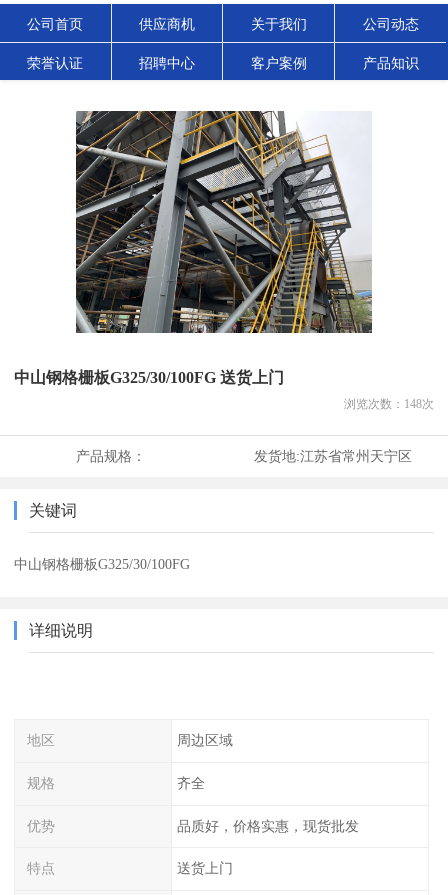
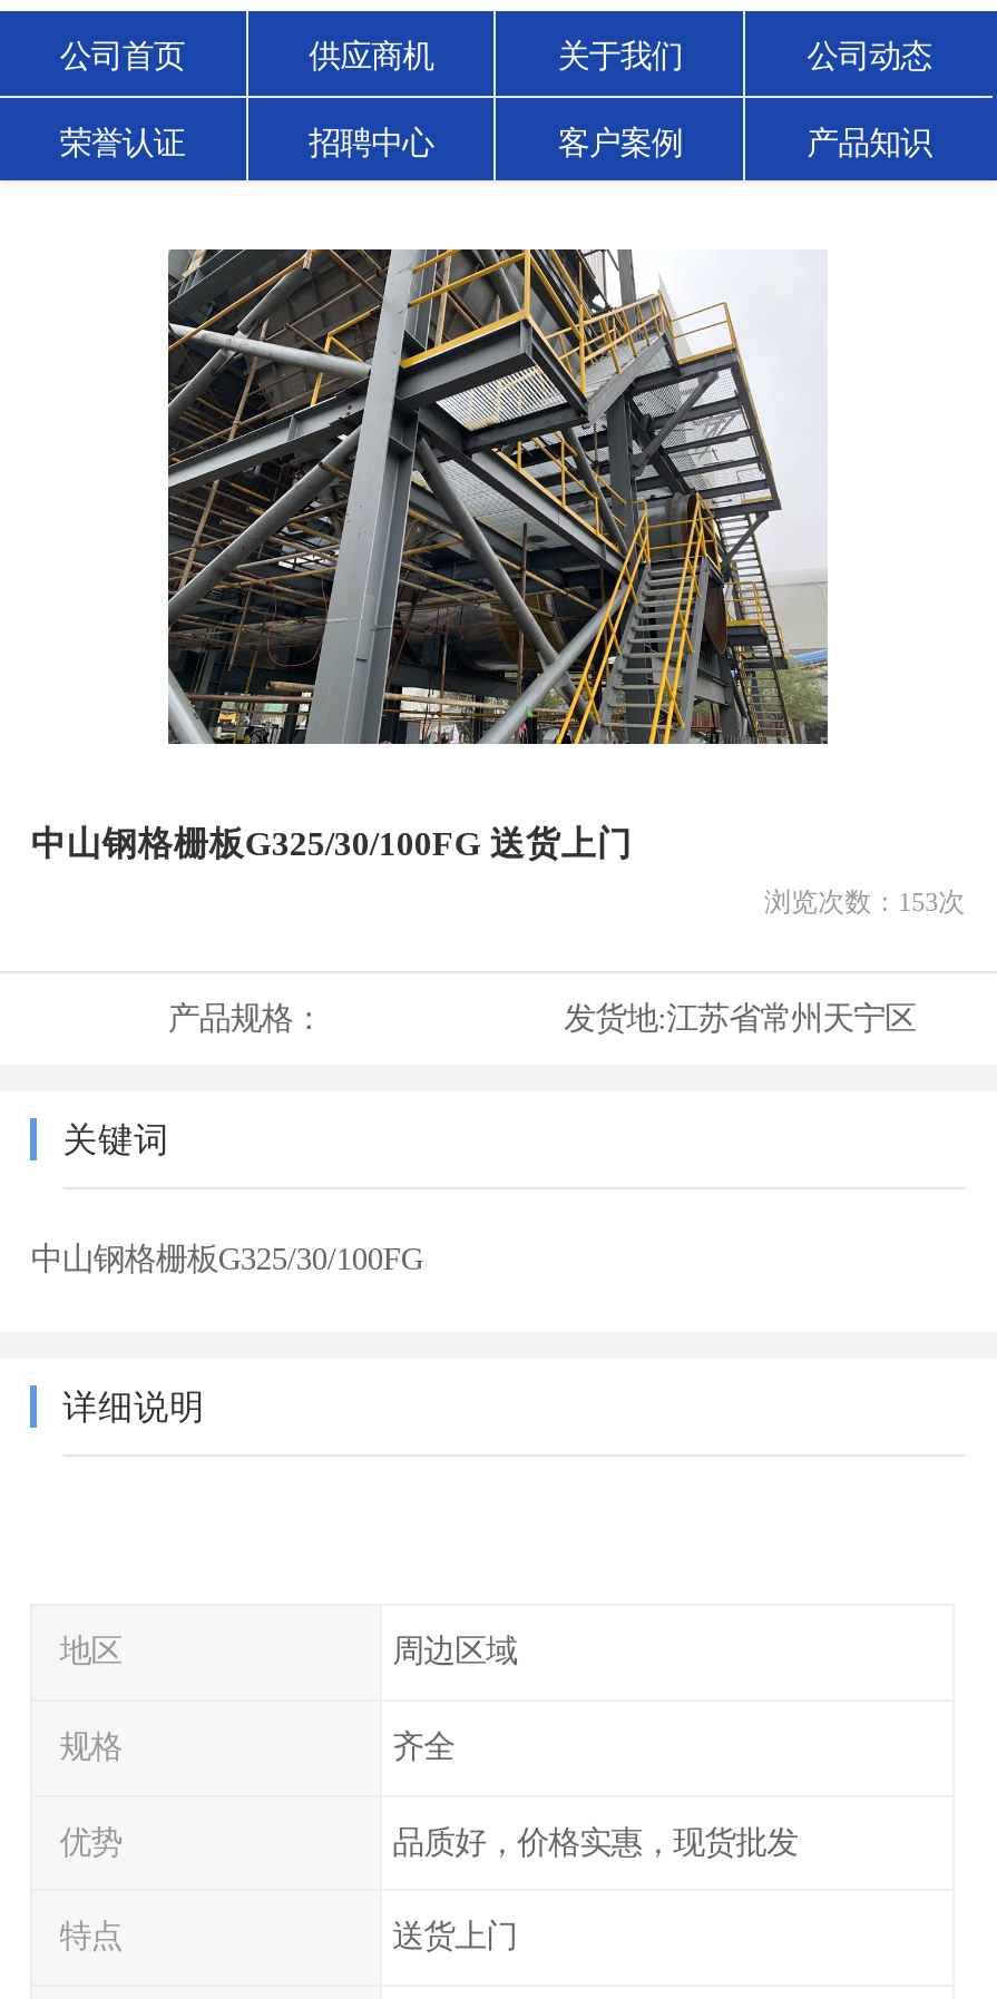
[344,397,434,411] 浏览次数：148次 -> [765,887,965,918] 浏览次数：153次

